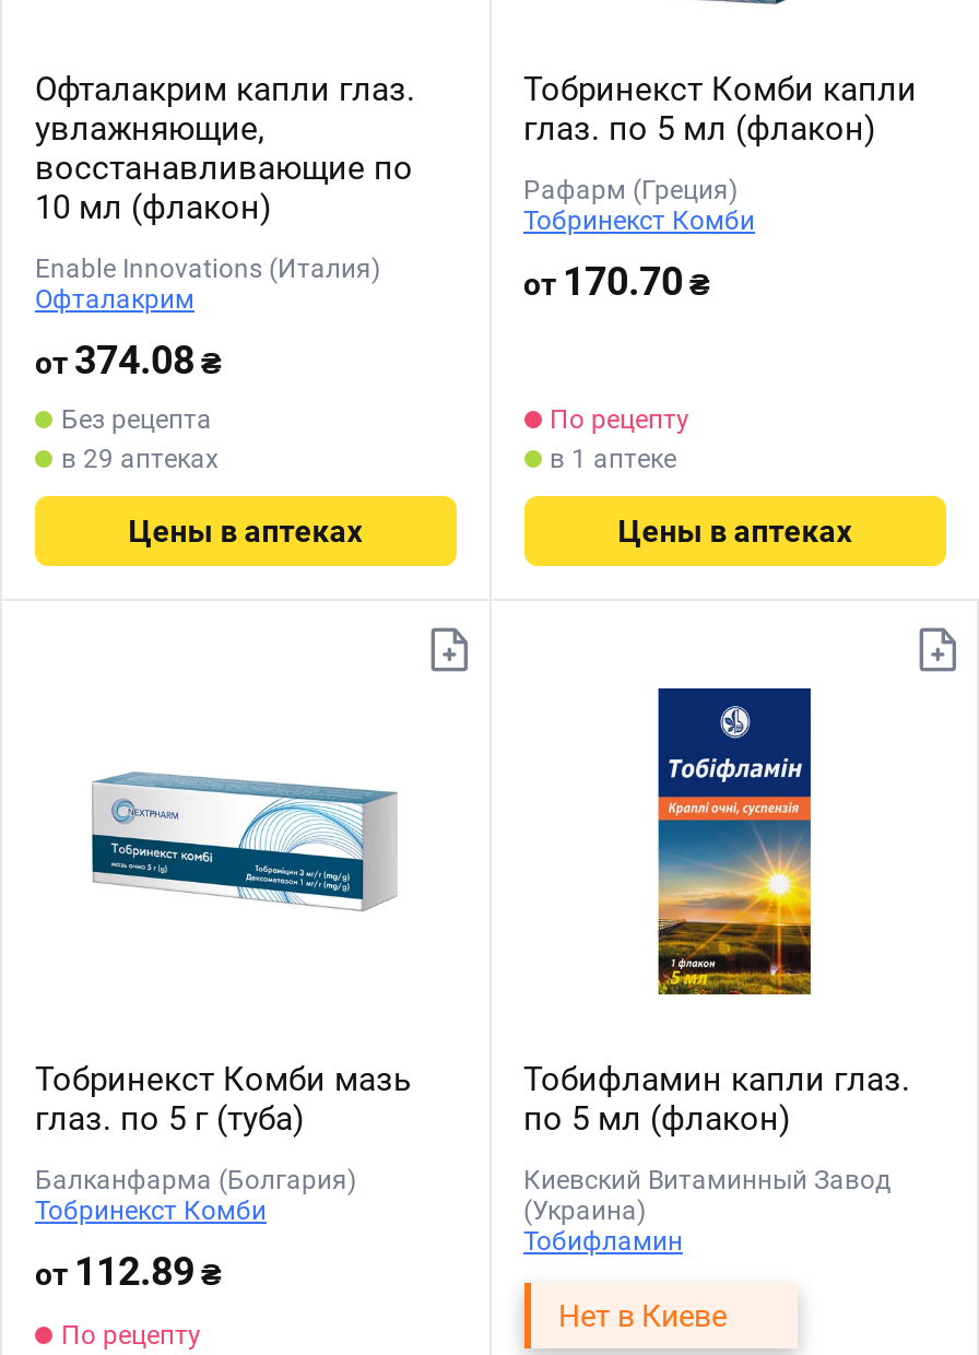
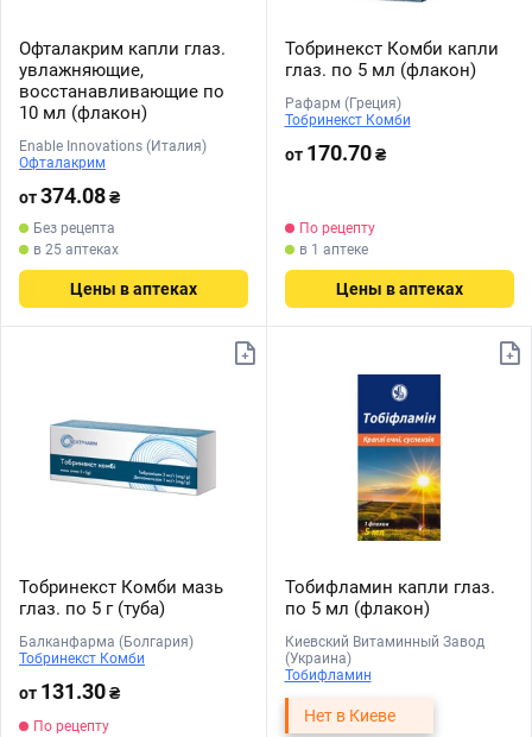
[61,444,219,474] в 29 аптеках -> [33,241,119,258] в 25 аптеках
[35,1248,221,1294] от 112.89₴ -> [19,679,120,704] от 131.30₴

